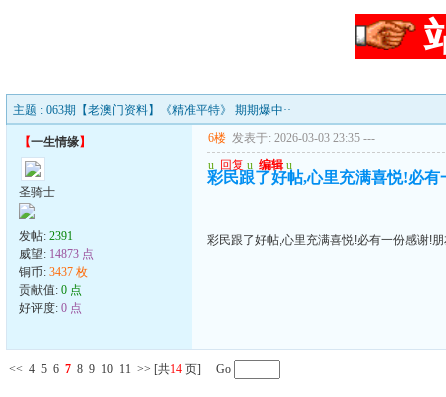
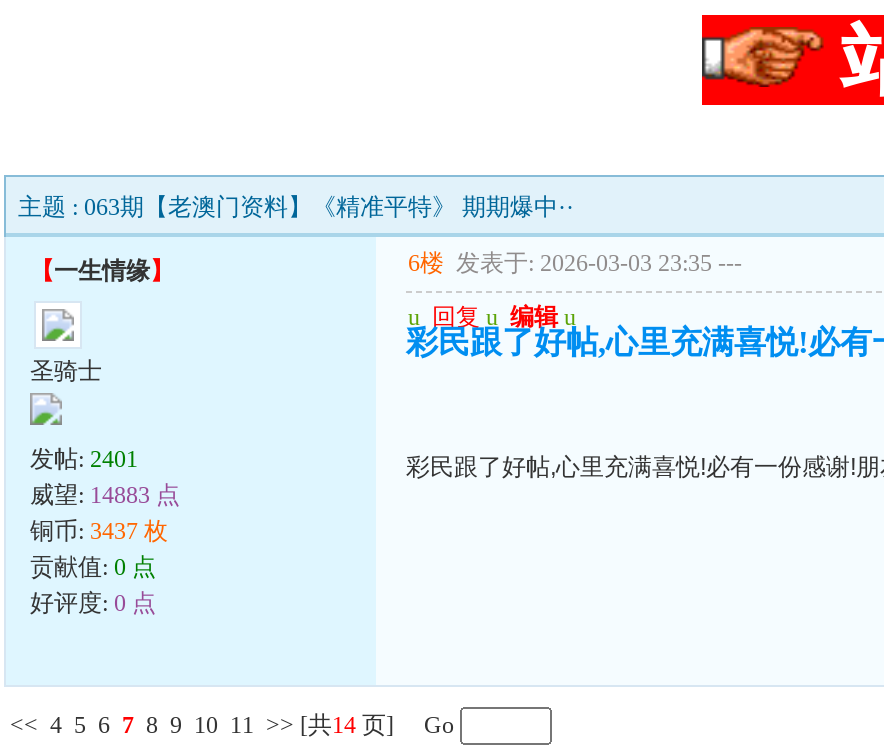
[19,229,73,243] 发帖: 2391 -> [30,445,138,473] 发帖: 2401
[19,247,94,261] 威望: 14873 点 -> [30,481,180,509] 威望: 14883 点

